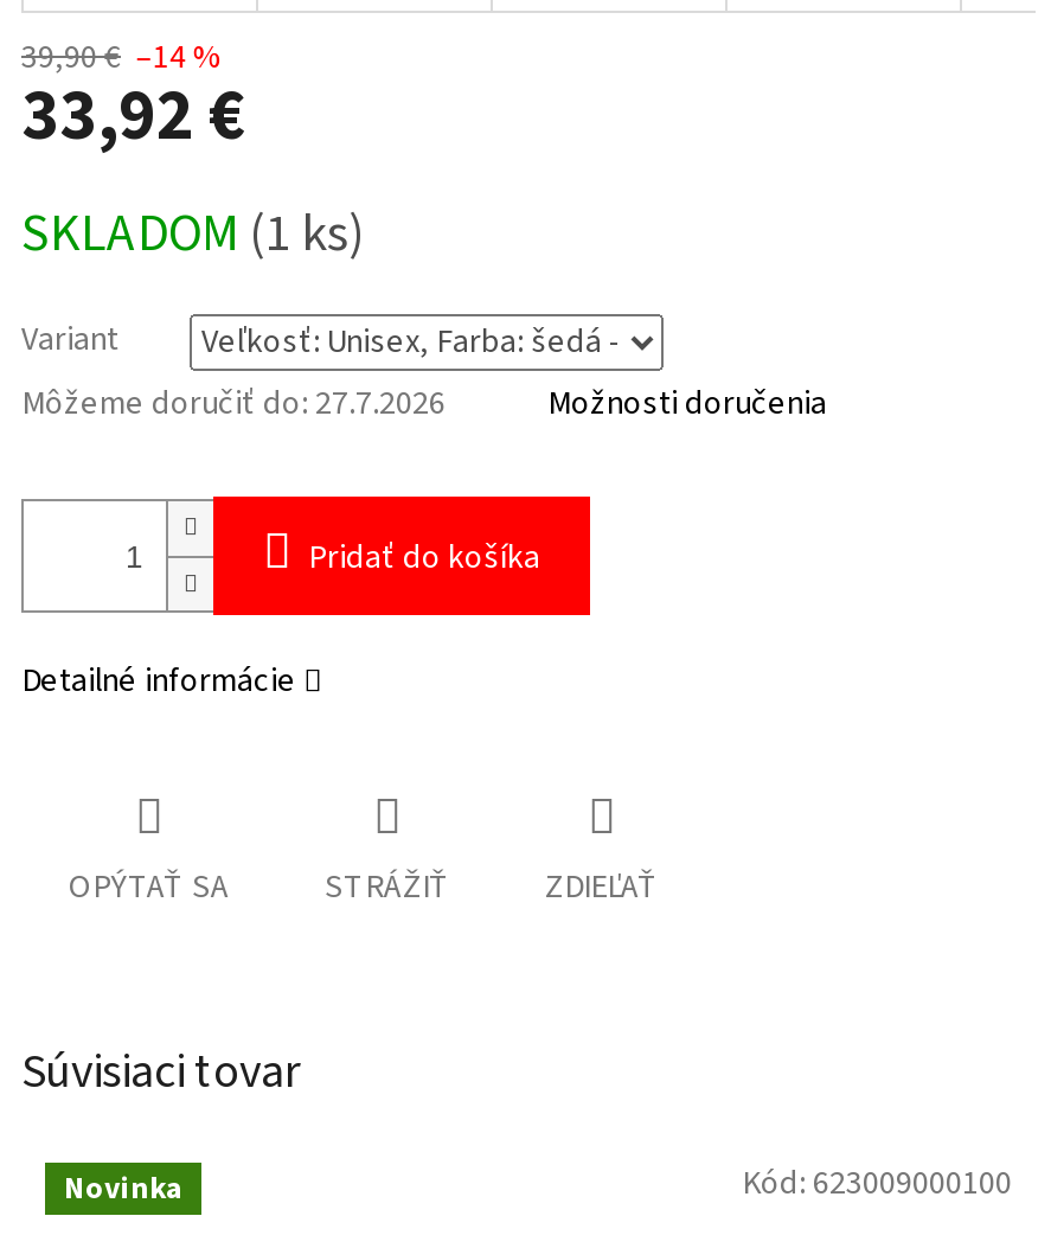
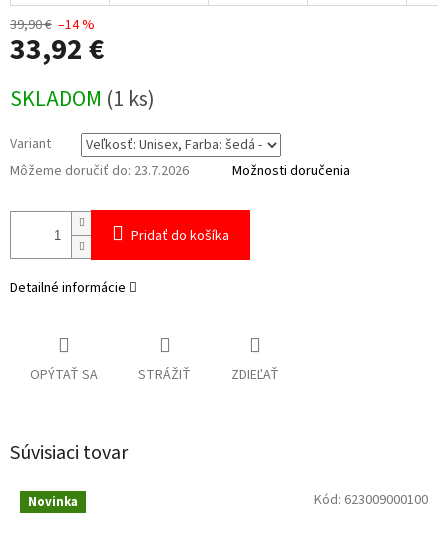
[21,381,446,429] Môžeme doručiť do: 27.7.2026 -> [10,161,189,181] Môžeme doručiť do: 23.7.2026

